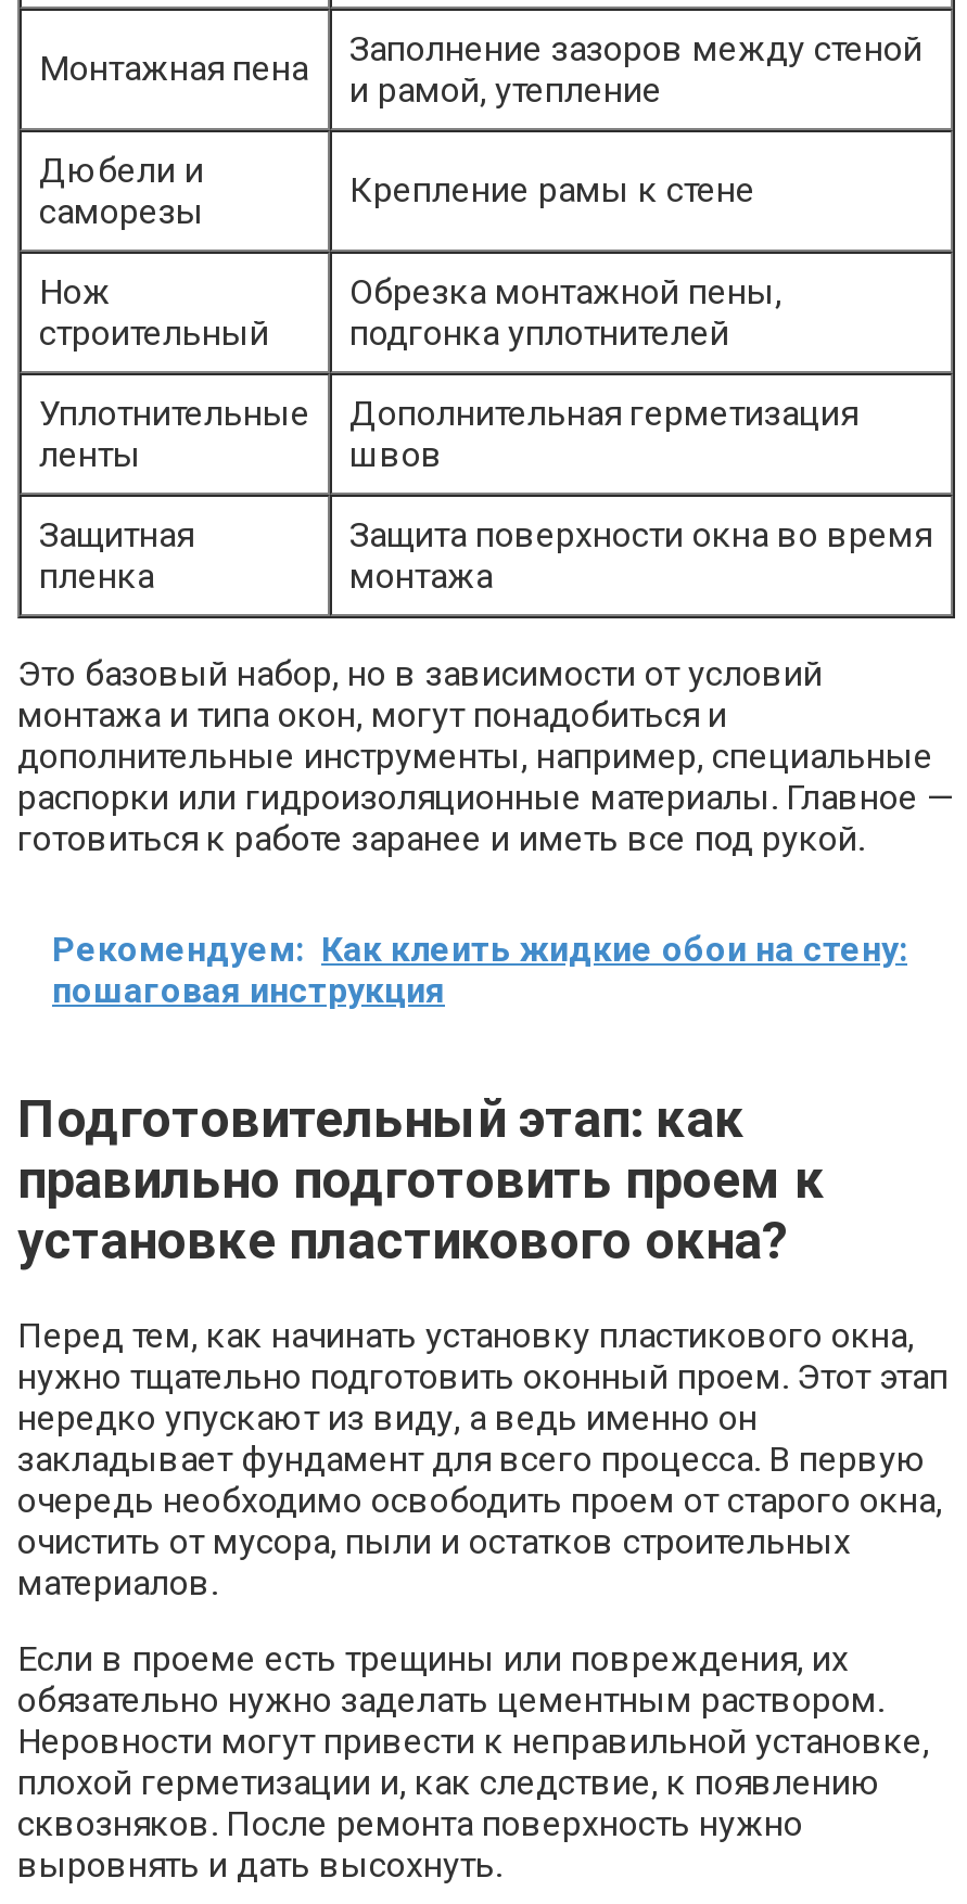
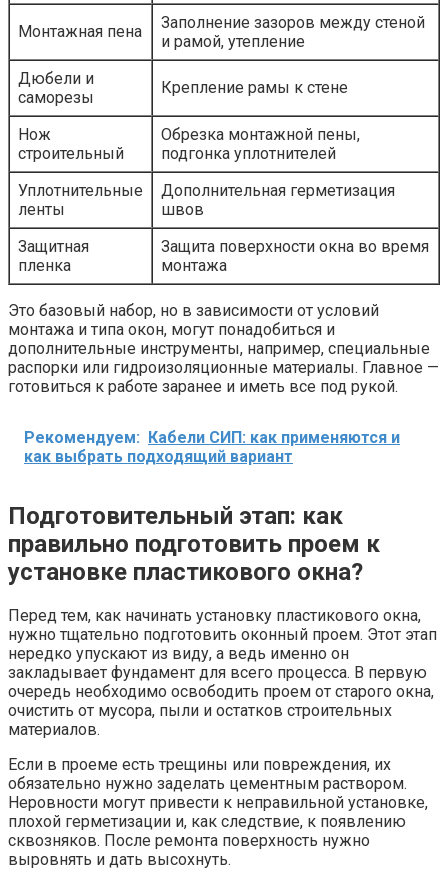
[52,930,907,1012] Рекомендуем: Как клеить жидкие обои на стену: | пошаговая инструкция -> [24,428,400,466] Рекомендуем: Кабели СИП: как применяются и | как выбрать подходящий вариант

